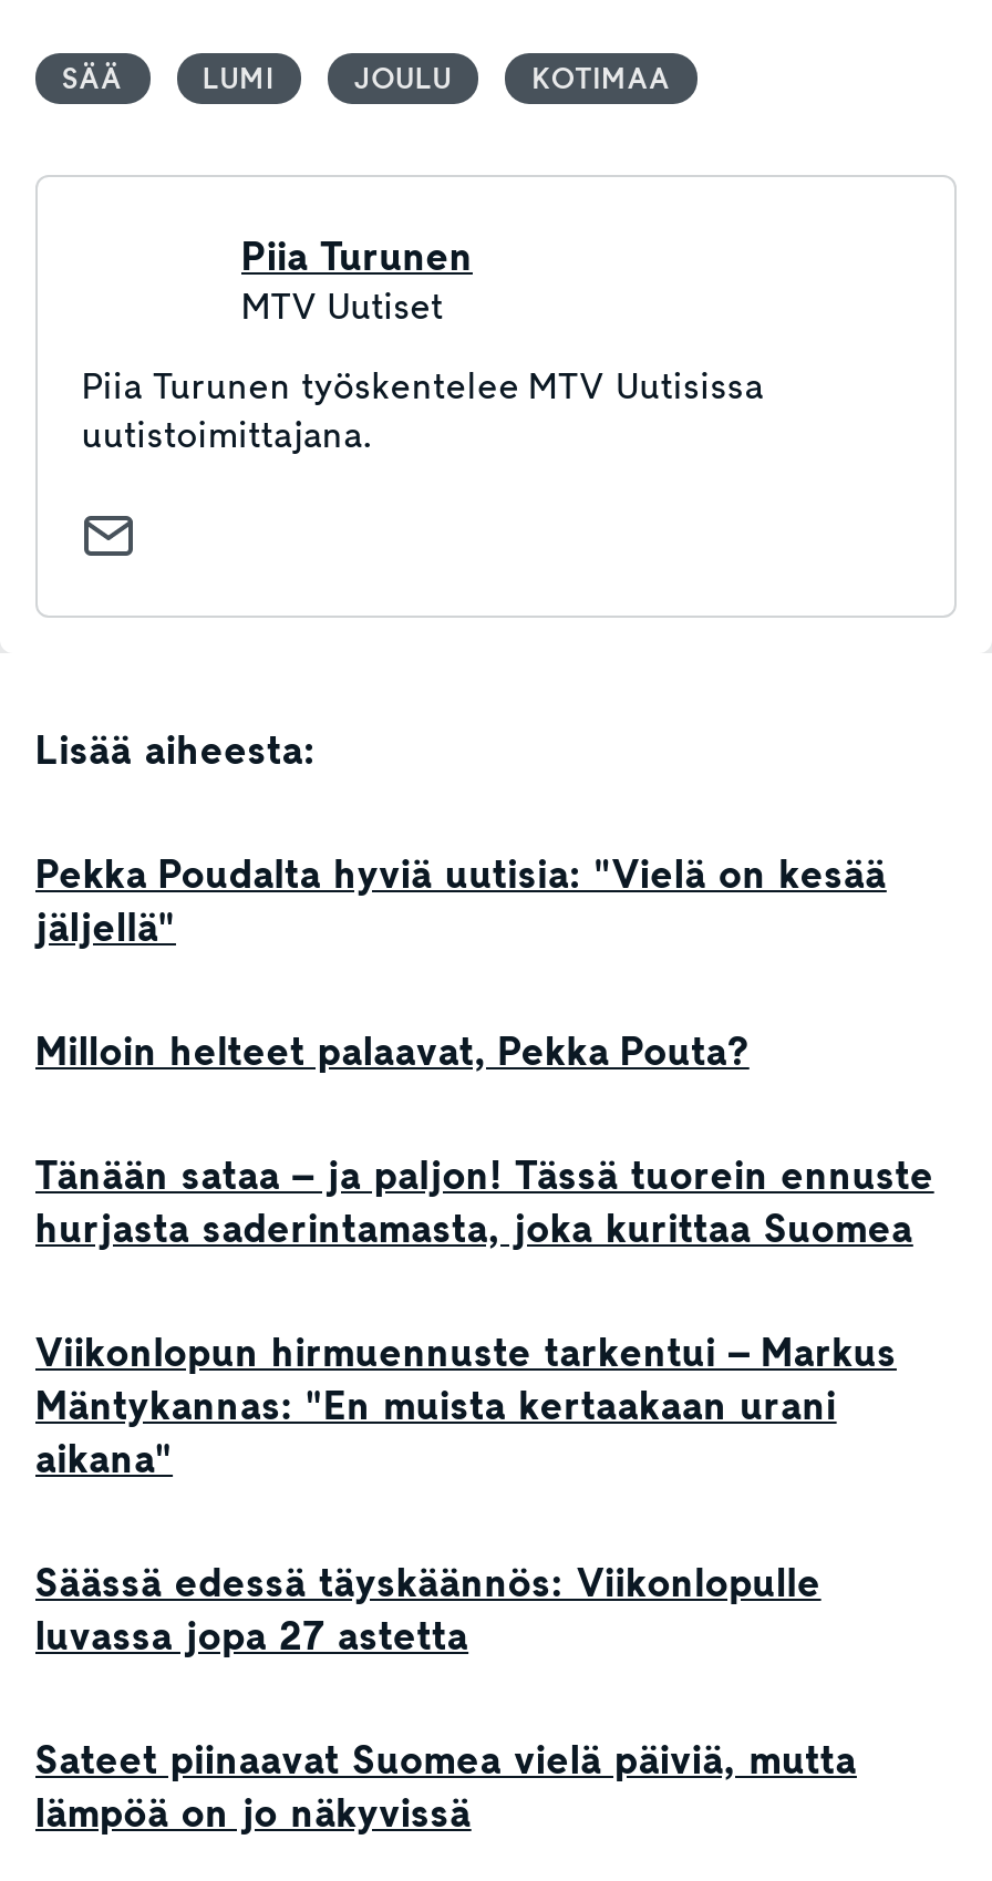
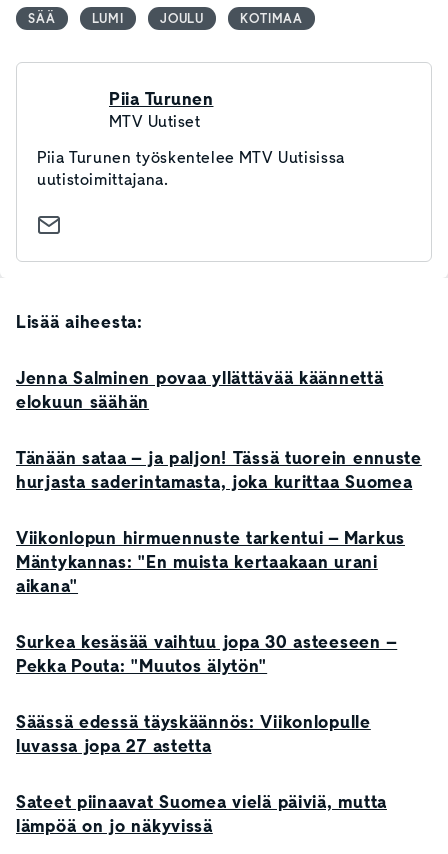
[35,848,887,1078] Pekka Poudalta hyviä uutisia: "Vielä on kesää | jäljellä" | Milloin helteet palaavat, Pekka Pouta? -> [16,366,383,414] Jenna Salminen povaa yllättävää käännettä | elokuun säähän
moved [35,1149,934,1486] -> [16,446,422,598]: Tänään sataa – ja paljon! Tässä tuorein ennuste | hurjasta saderintamasta, joka kurittaa Suomea | Viikonlopun hirmuennuste tarkentui – Markus | Mäntykannas: "En muista kertaakaan urani | aikana"
none -> [16,630,397,678] Surkea kesäsää vaihtuu jopa 30 asteeseen – | Pekka Pouta: "Muutos älytön"

